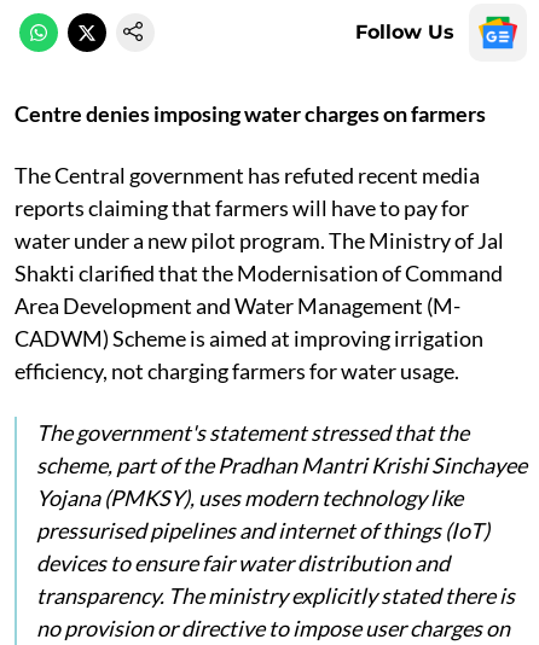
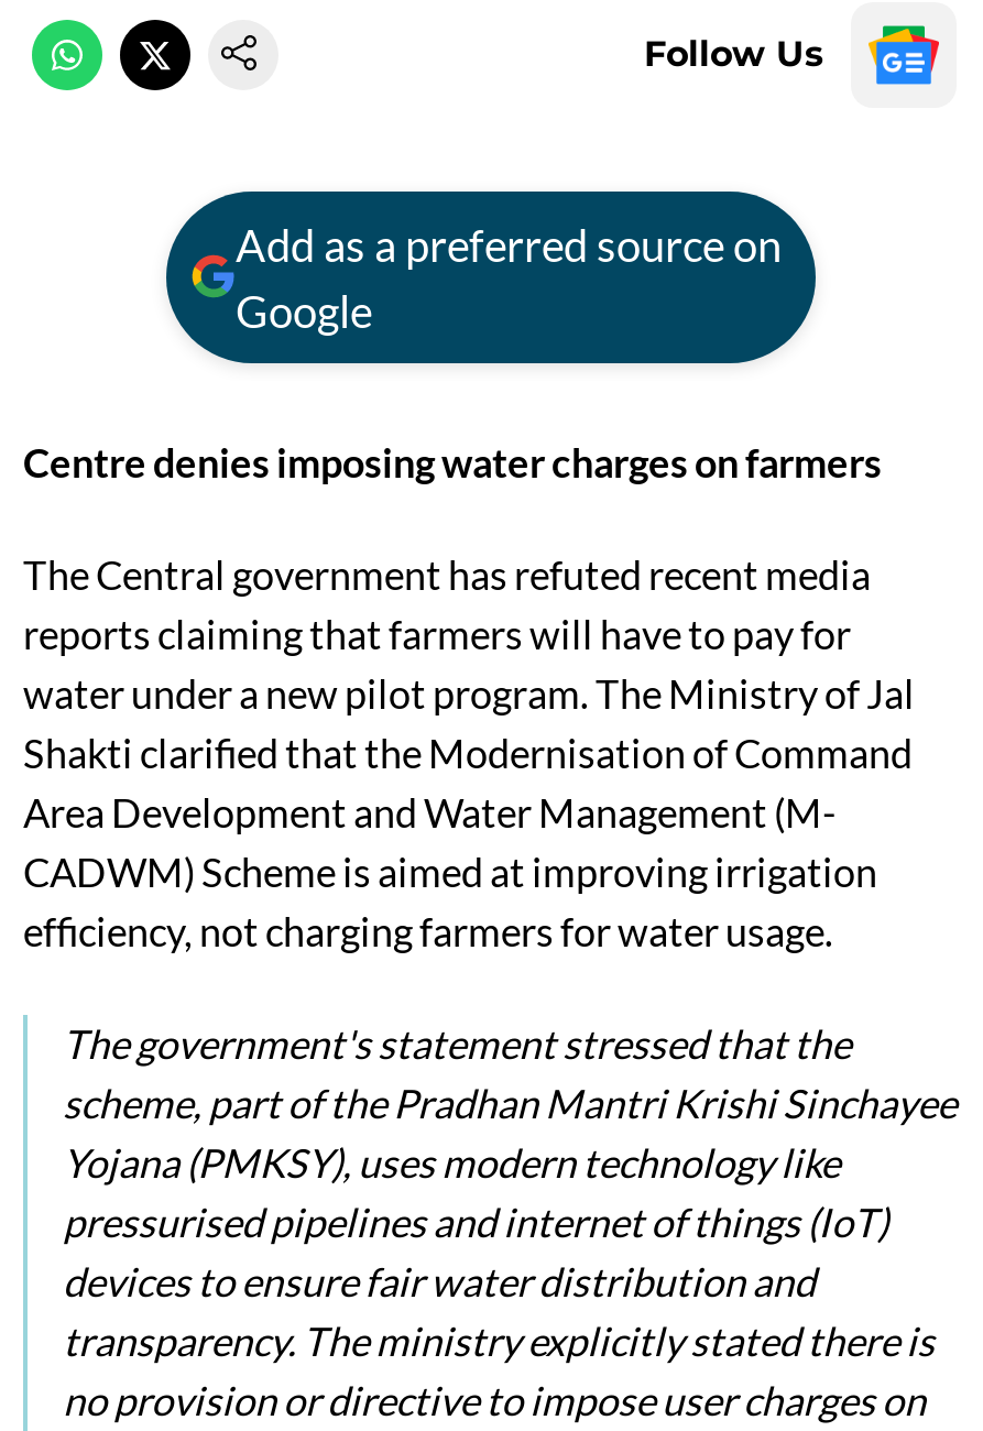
none -> [236,217,782,336] Add as a preferred source on | Google

